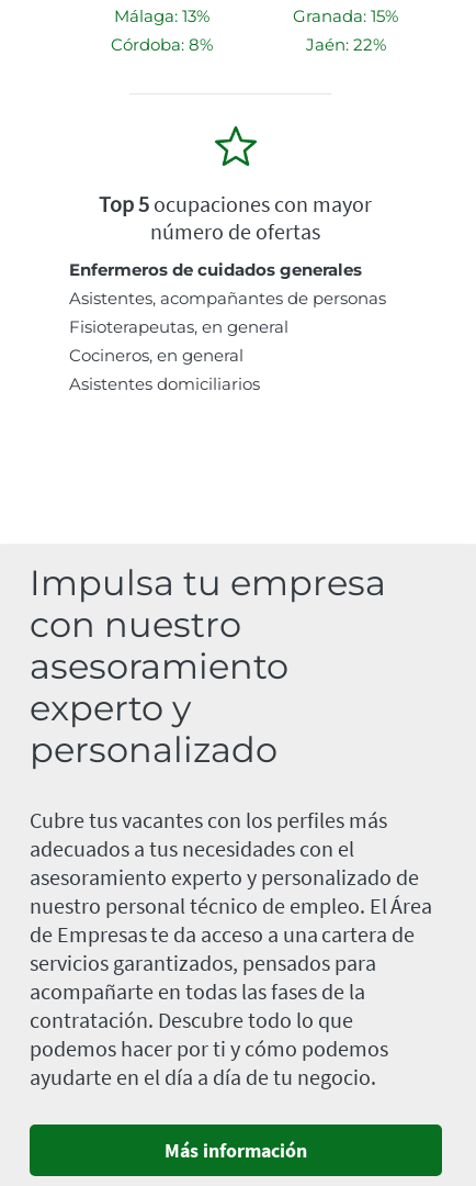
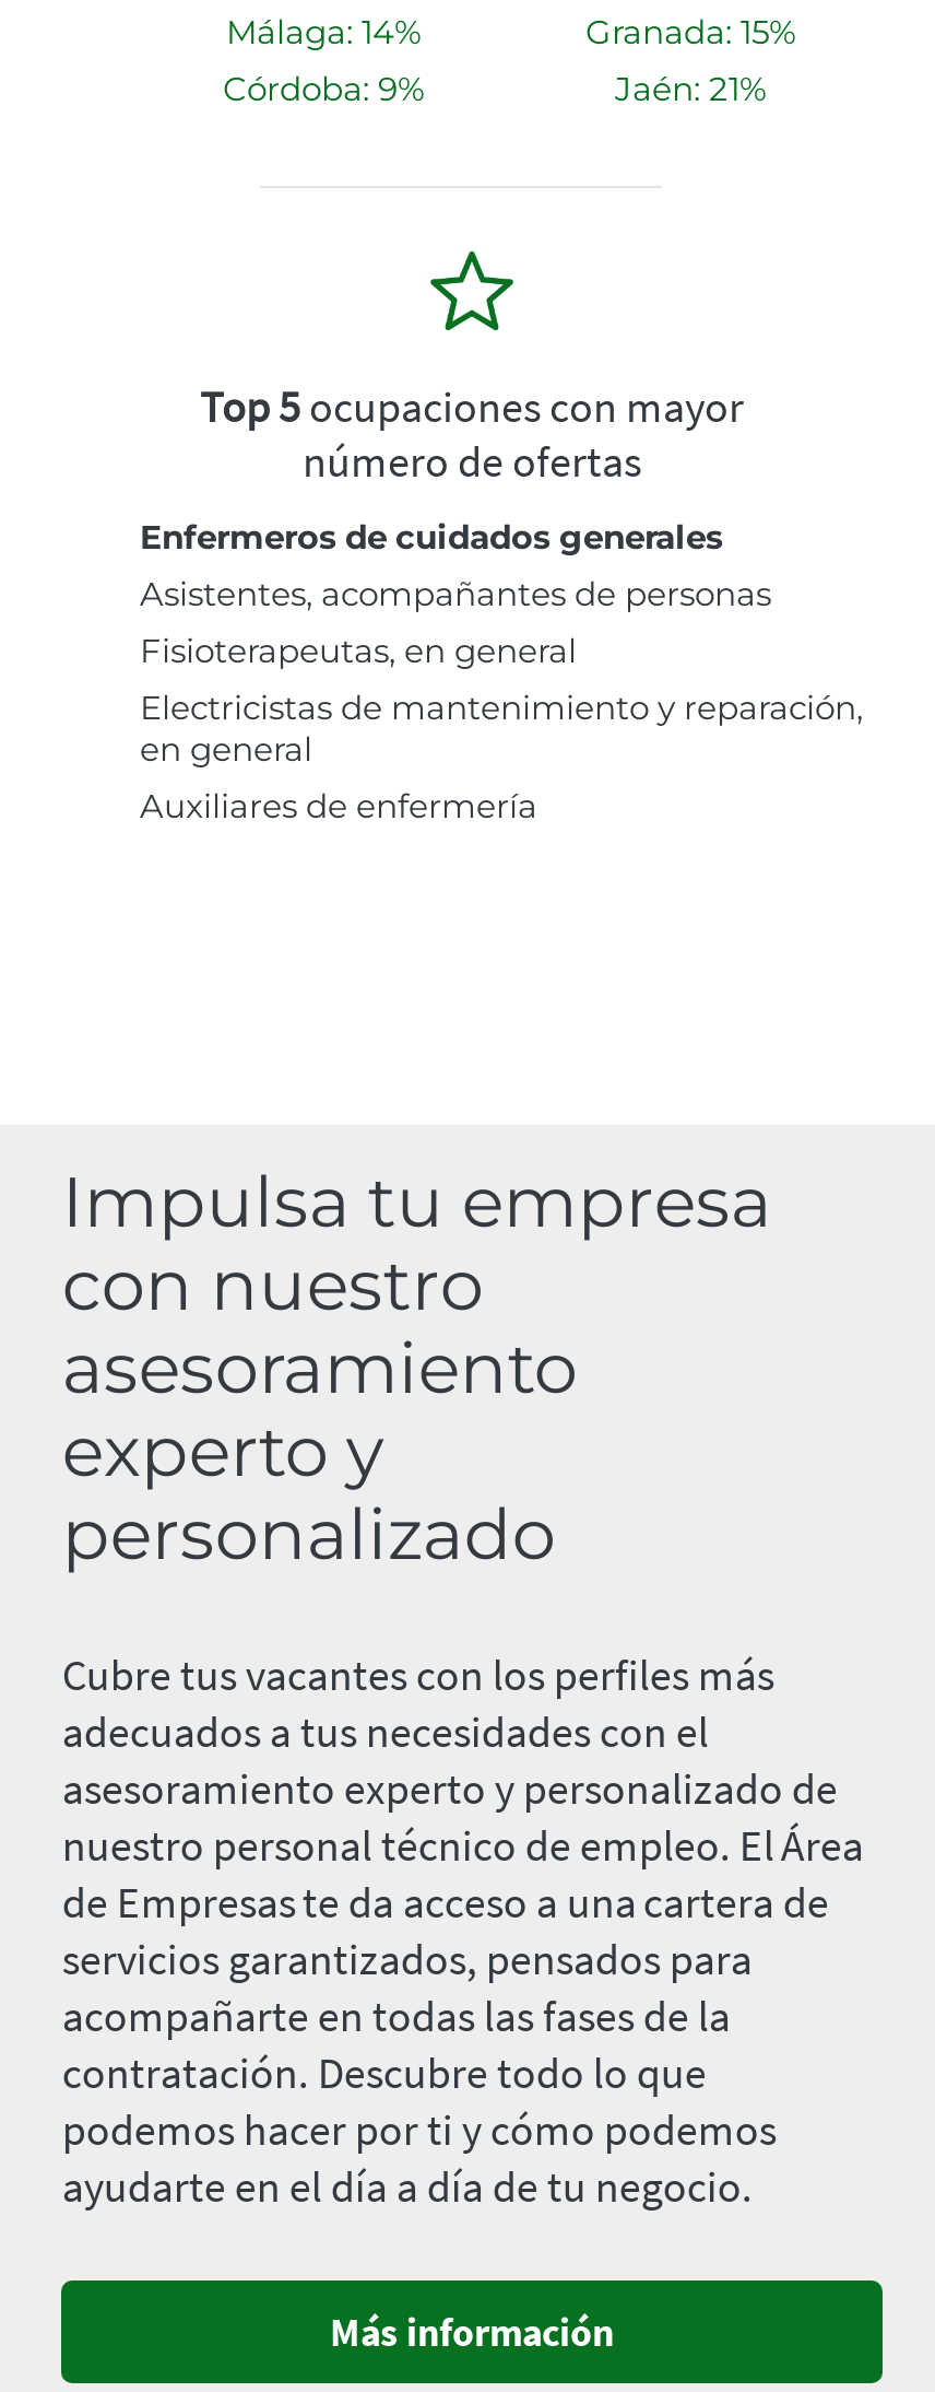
[114,6,209,27] Málaga: 13% -> [226,11,421,53] Málaga: 14%
[110,34,212,55] Córdoba: 8% -> [223,68,424,110] Córdoba: 9%
[305,34,386,55] Jaén: 22% -> [615,68,766,110] Jaén: 21%
[69,345,260,394] Cocineros, en general | Asistentes domiciliarios -> [140,687,863,827] Electricistas de mantenimiento y reparación, | en general | Auxiliares de enfermería

